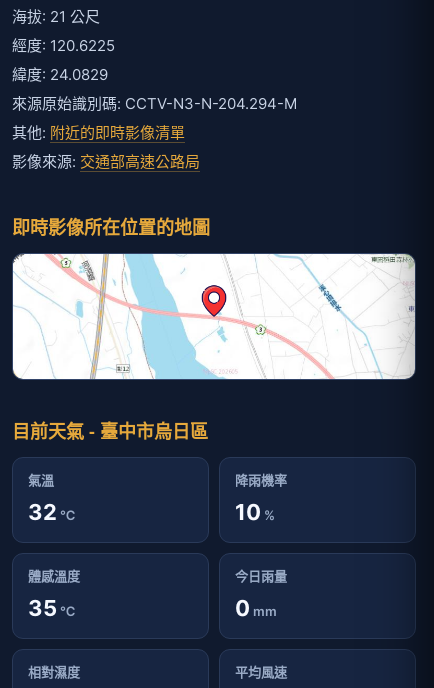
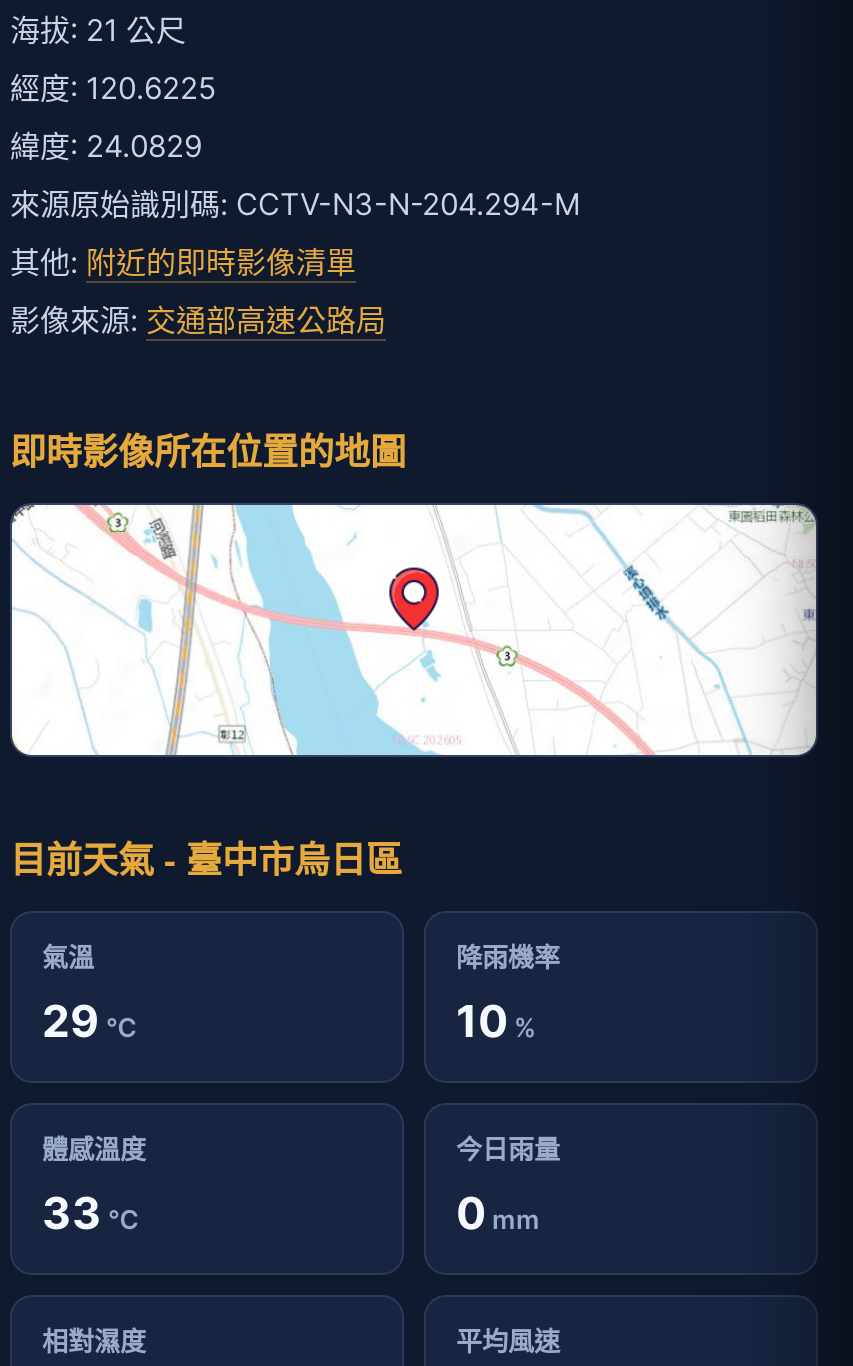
[28,499,75,525] 32 ℃ -> [42,996,136,1048] 29 ℃
[28,595,75,621] 35 ℃ -> [42,1188,138,1240] 33 ℃

